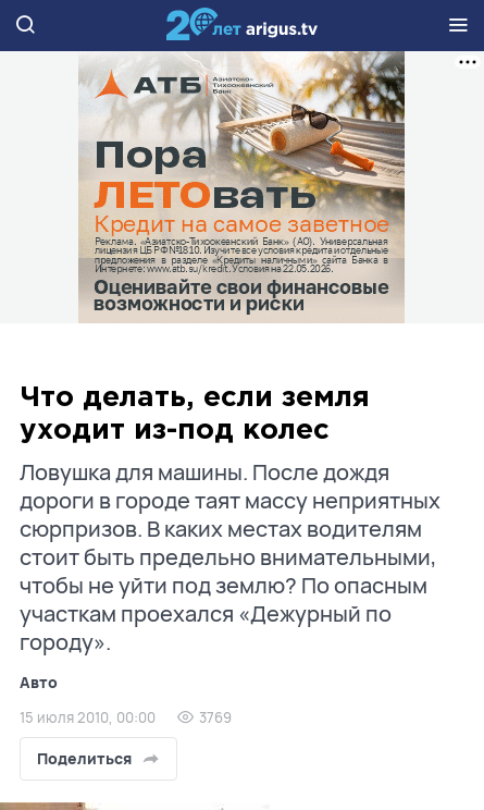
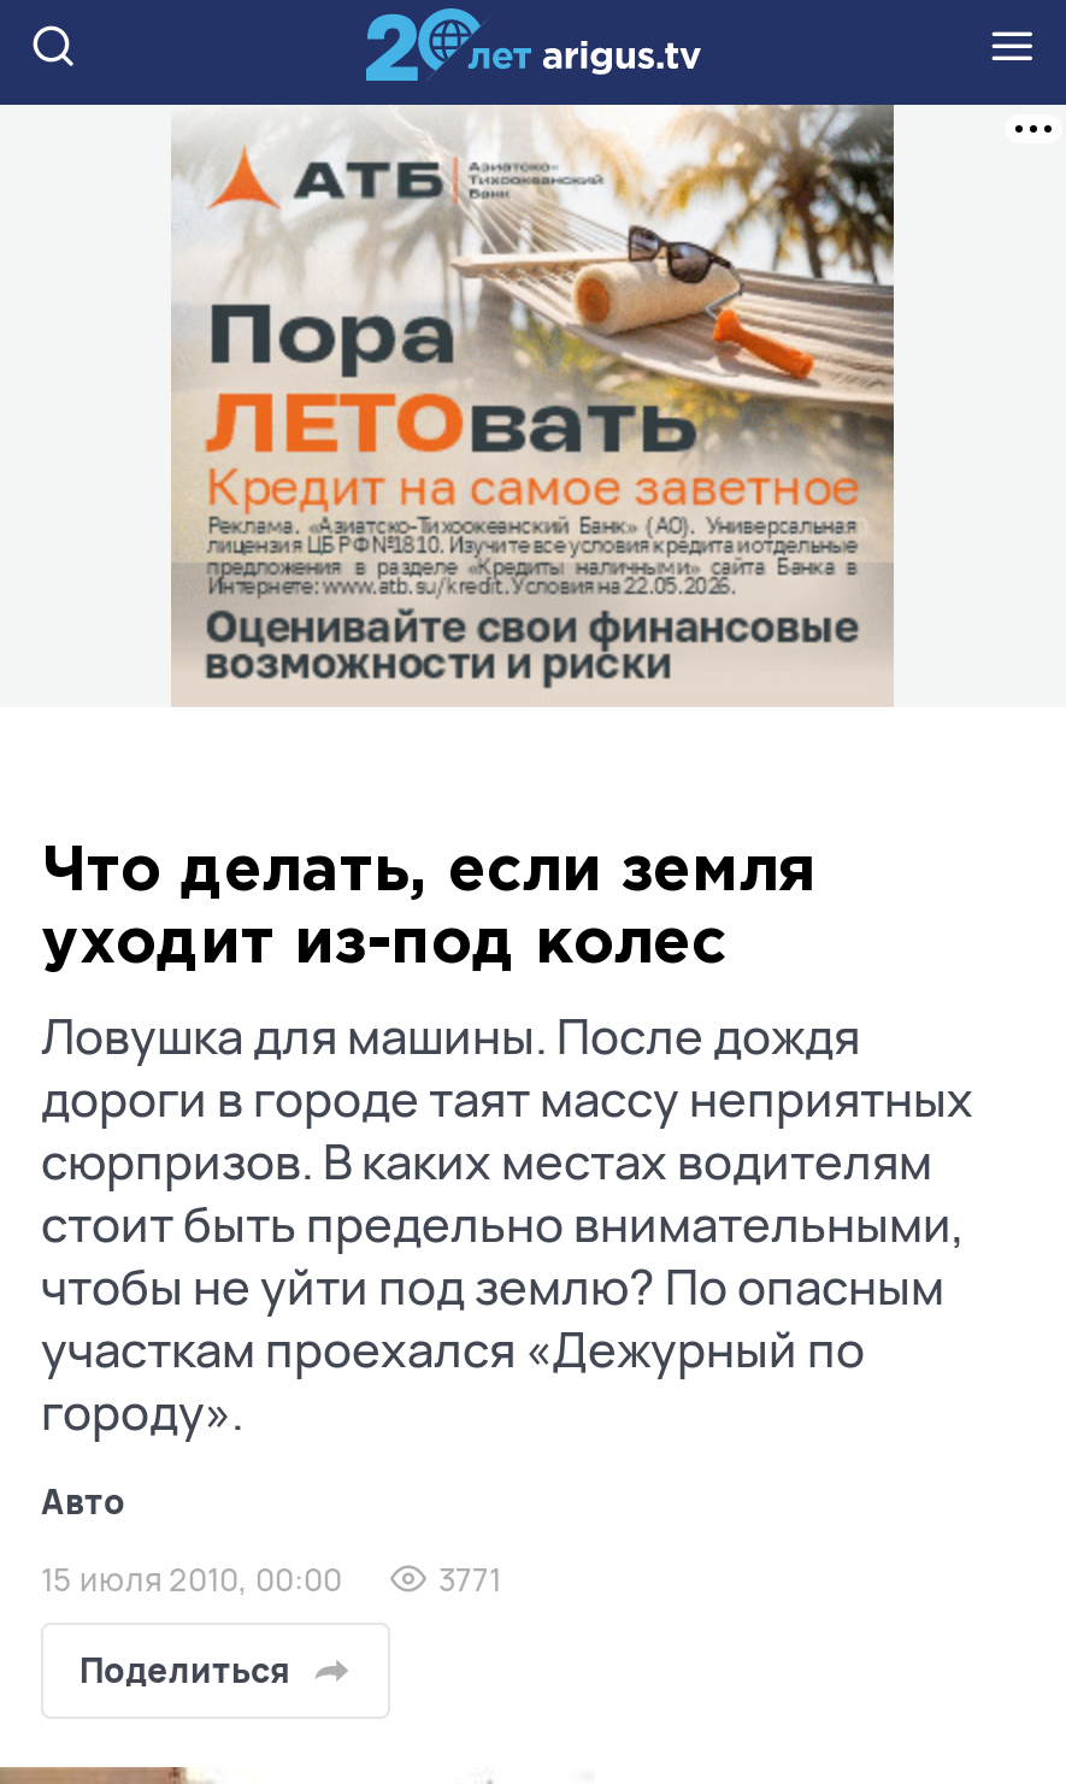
[208,91,406,179] [image] -> [458,220,894,406] [image]
[199,708,232,727] 3769 -> [438,1558,501,1601] 3771

